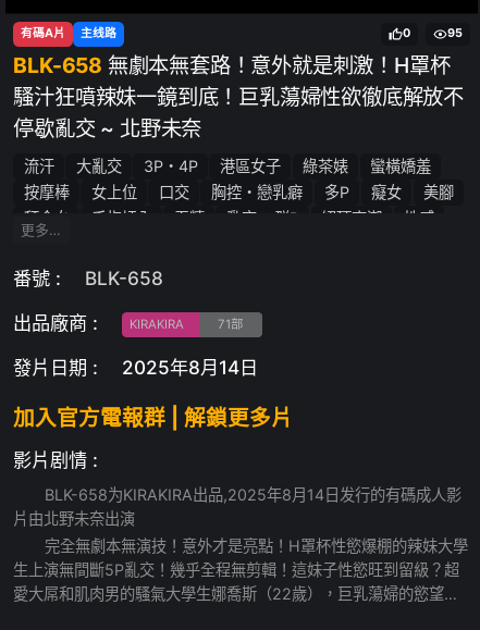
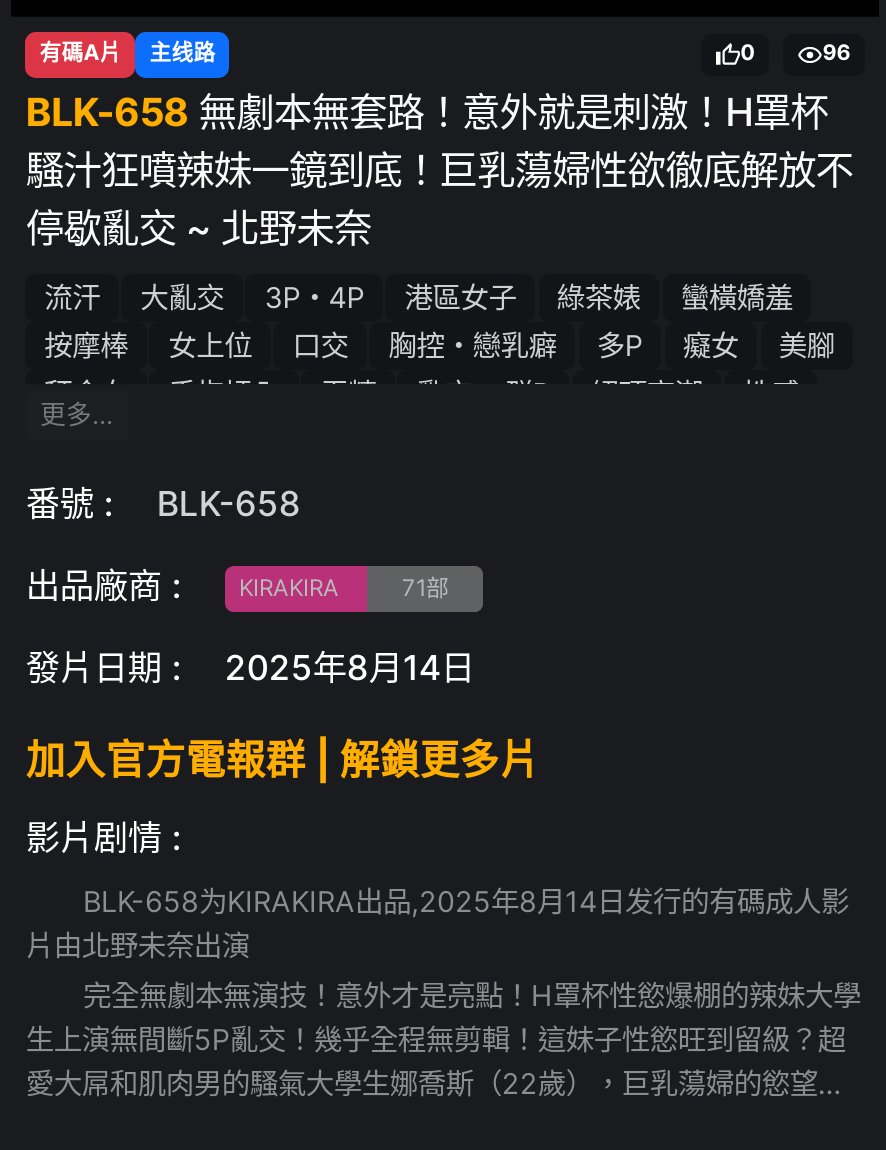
[447,26,462,41] 95 -> [822,41,850,67] 96

